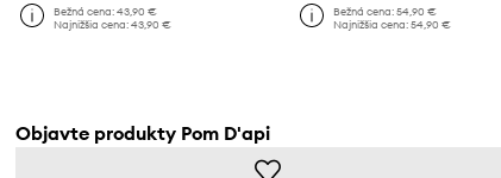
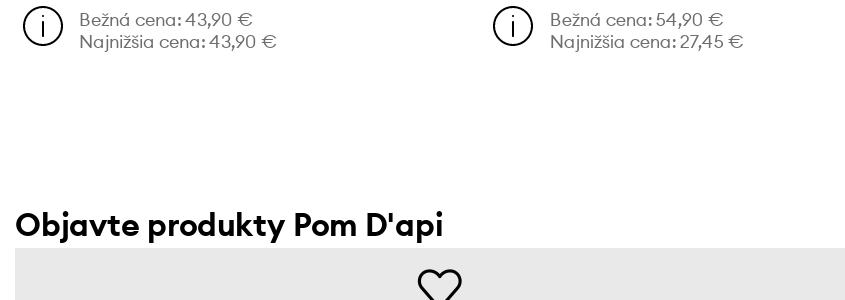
[334,18,451,31] Najnižšia cena: 54,90 € -> [550,30,744,52] Najnižšia cena: 27,45 €

